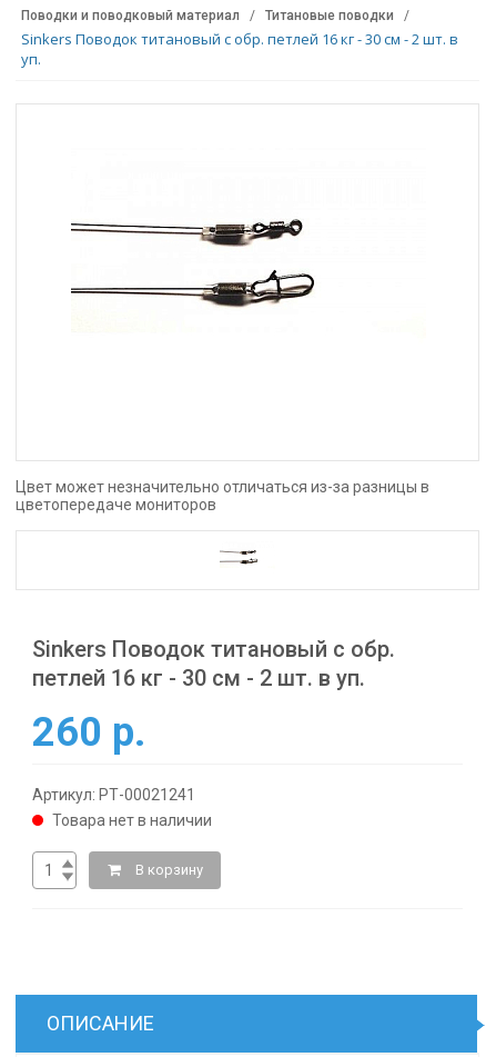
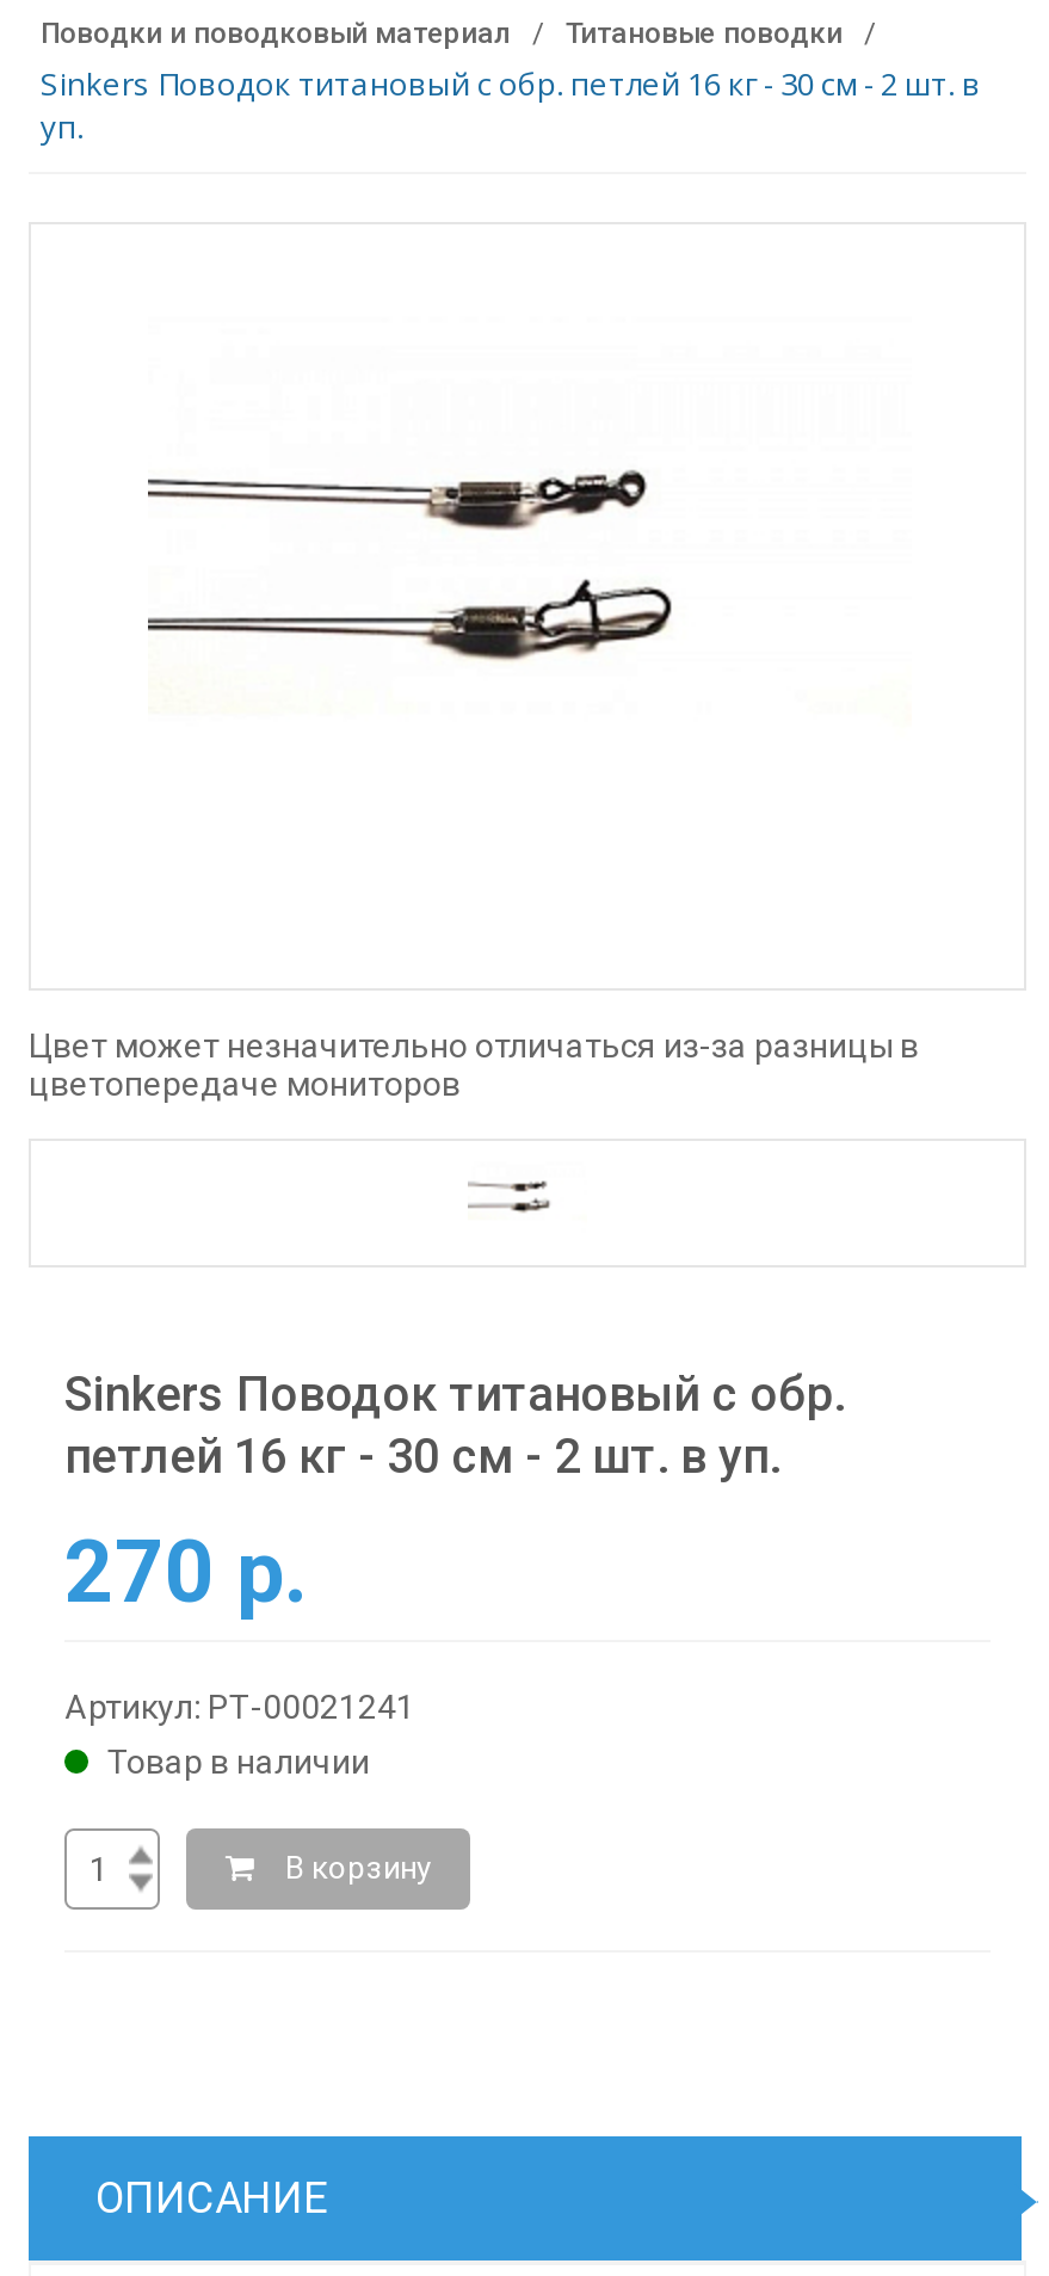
[32,709,145,756] 260 р. -> [64,1523,308,1623] 270 р.
[52,811,212,829] Товара нет в наличии -> [107,1743,370,1781] Товар в наличии

